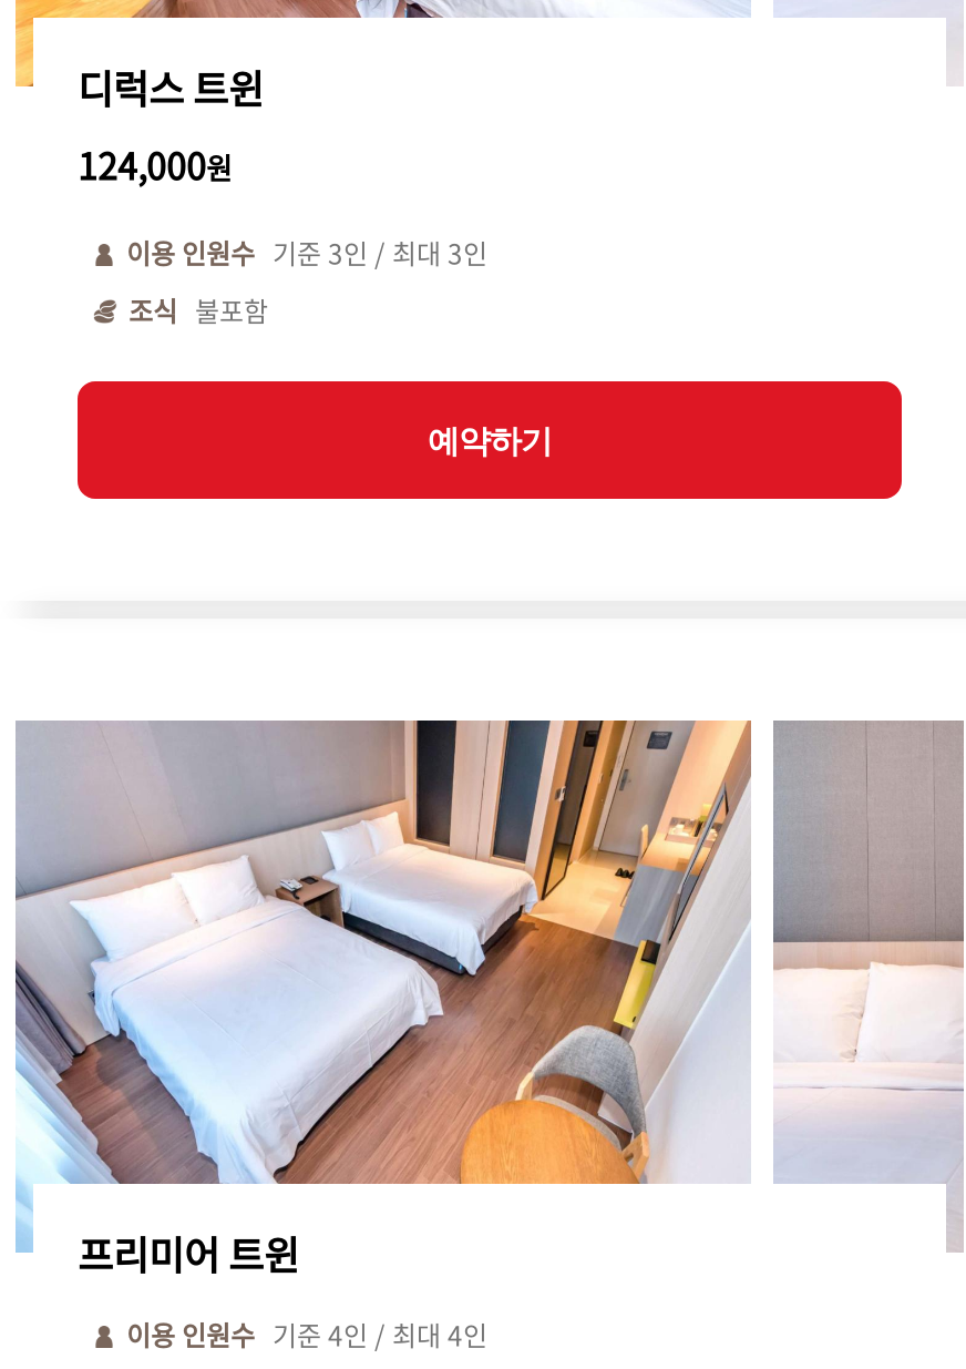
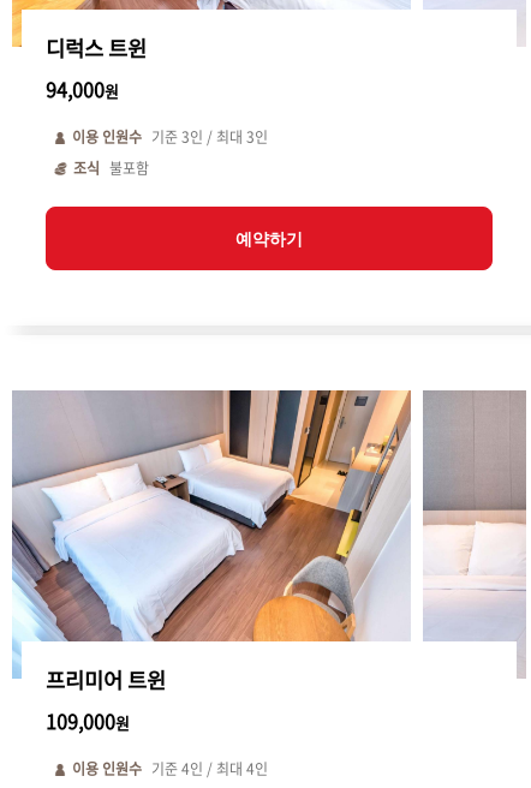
[78,137,233,190] 124,000원 -> [46,74,119,103] 94,000원
none -> [46,707,130,735] 109,000원

